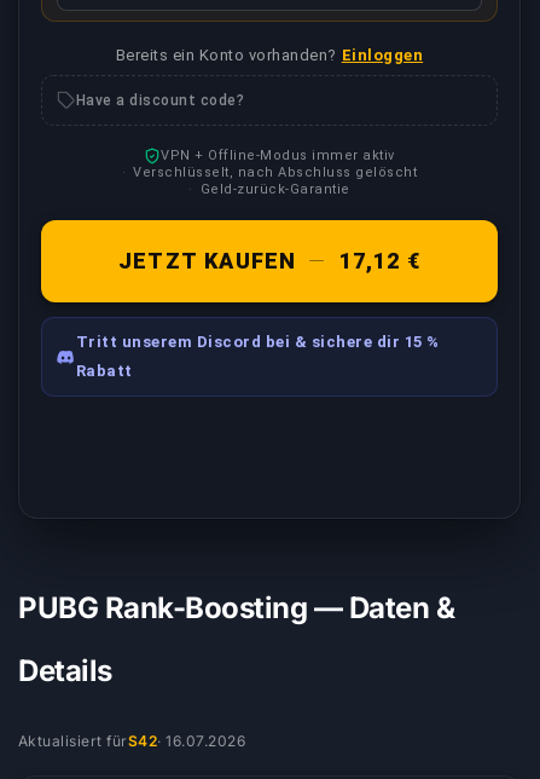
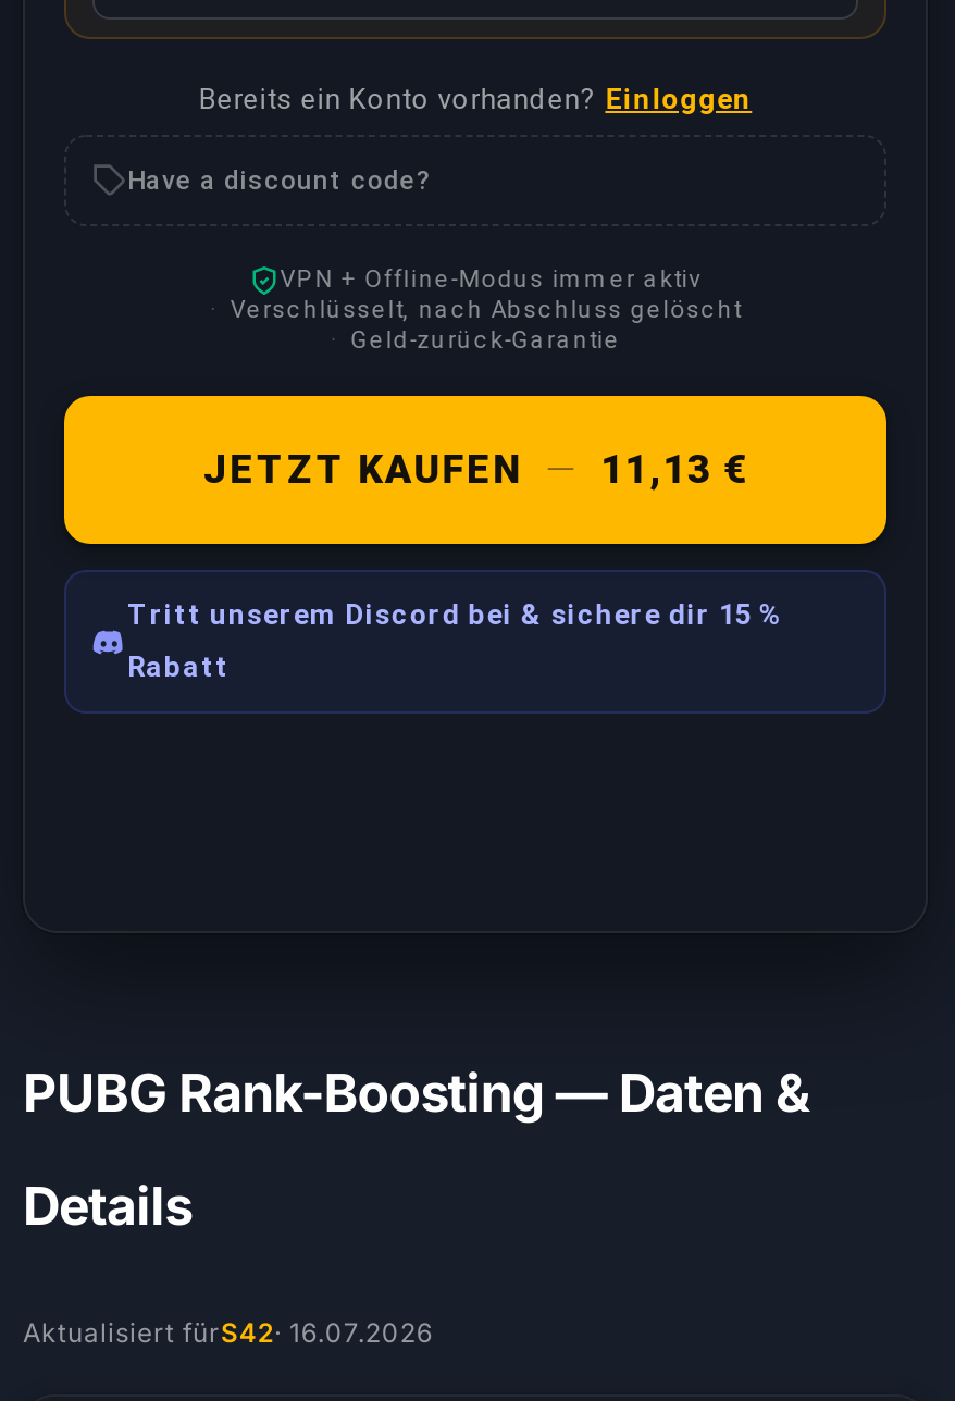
[118,248,420,273] JETZT KAUFEN — 17,12 € -> [203,446,747,492] JETZT KAUFEN — 11,13 €

